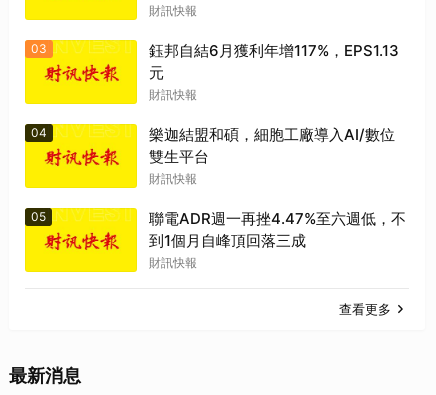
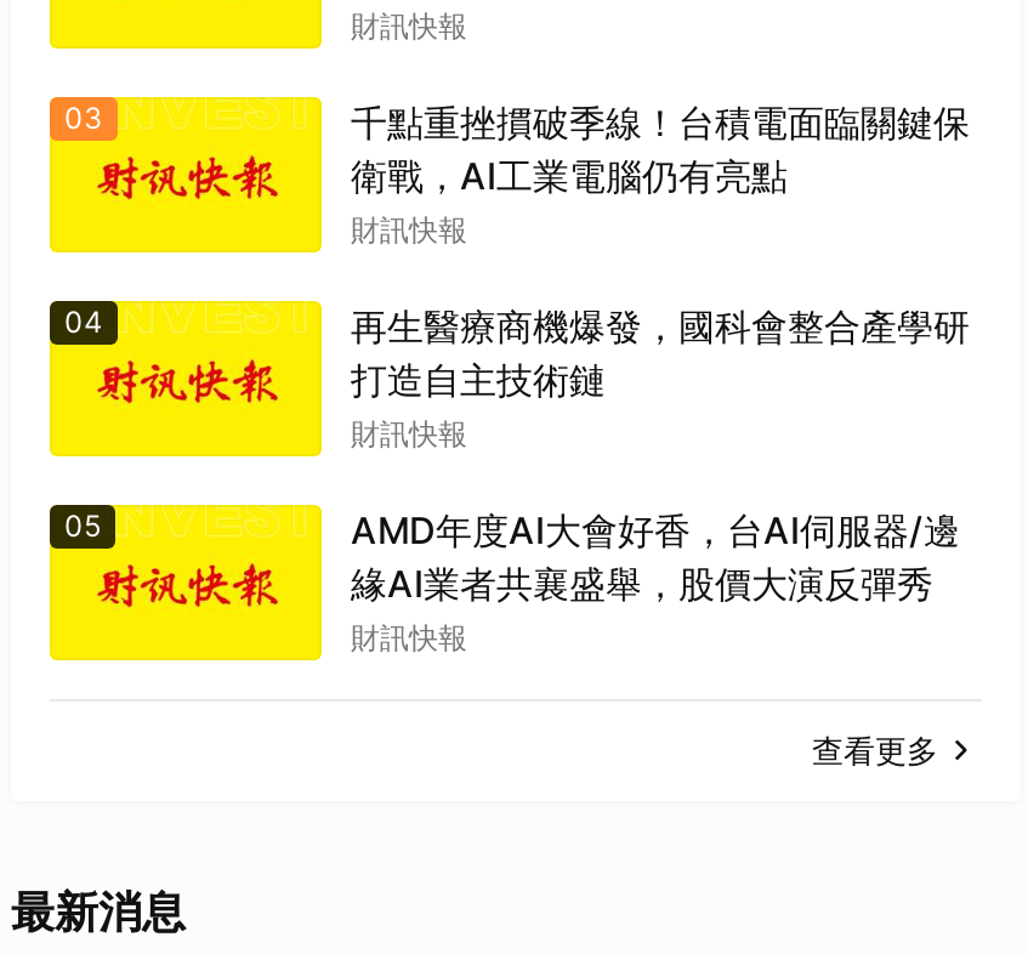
[149,40,399,81] 鈺邦自結6月獲利年增117%，EPS1.13 | 元 -> [351,98,970,198] 千點重挫摜破季線！台積電面臨關鍵保 | 衛戰，AI工業電腦仍有亮點
[149,124,395,165] 樂迦結盟和碩，細胞工廠導入AI/數位 | 雙生平台 -> [351,302,970,402] 再生醫療商機爆發，國科會整合產學研 | 打造自主技術鏈
[149,208,406,249] 聯電ADR週一再挫4.47%至六週低，不 | 到1個月自峰頂回落三成 -> [351,506,960,606] AMD年度AI大會好香，台AI伺服器/邊 | 緣AI業者共襄盛舉，股價大演反彈秀

